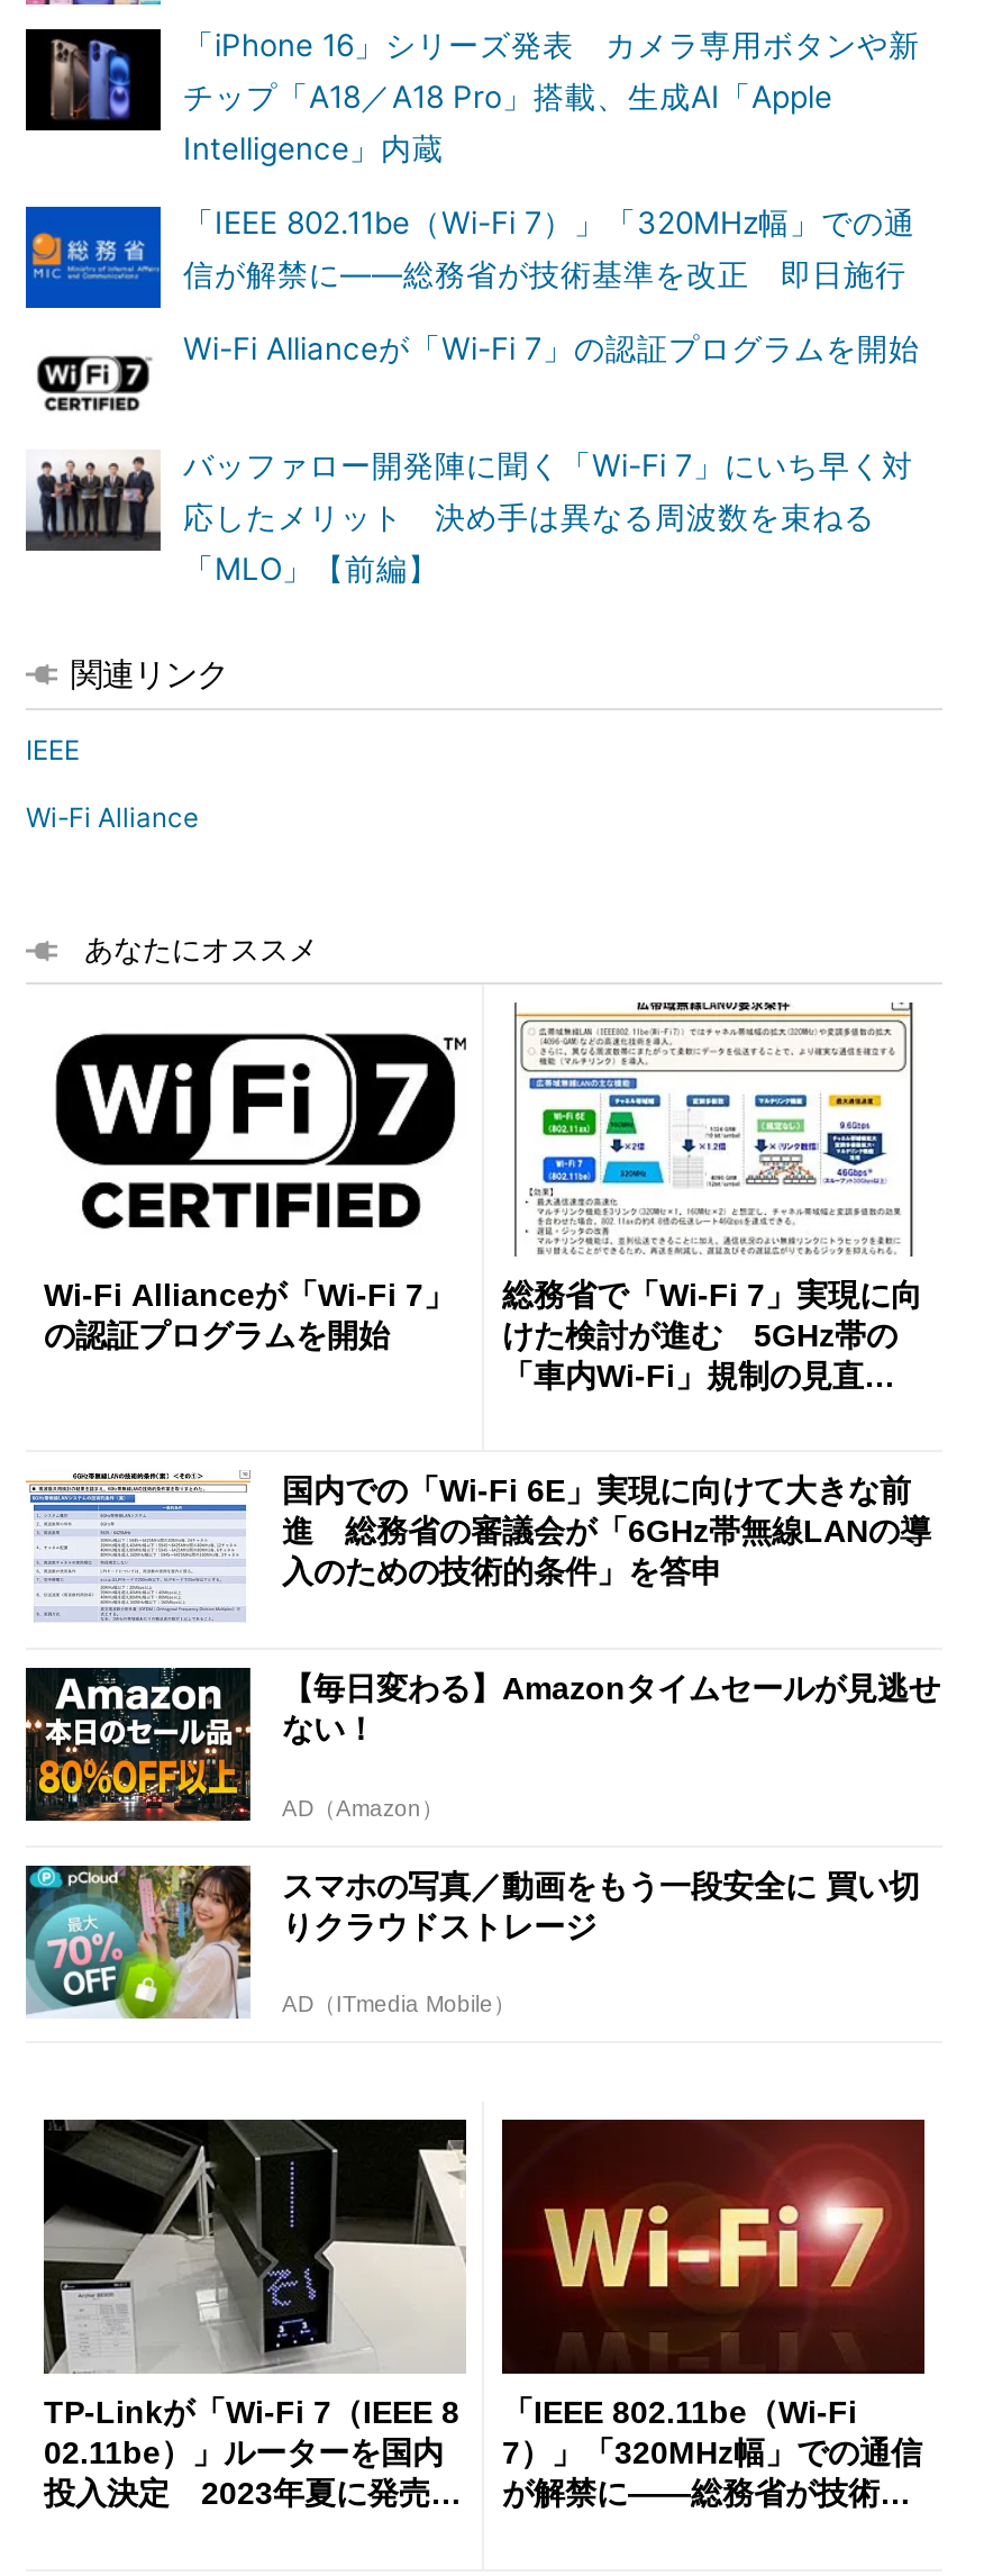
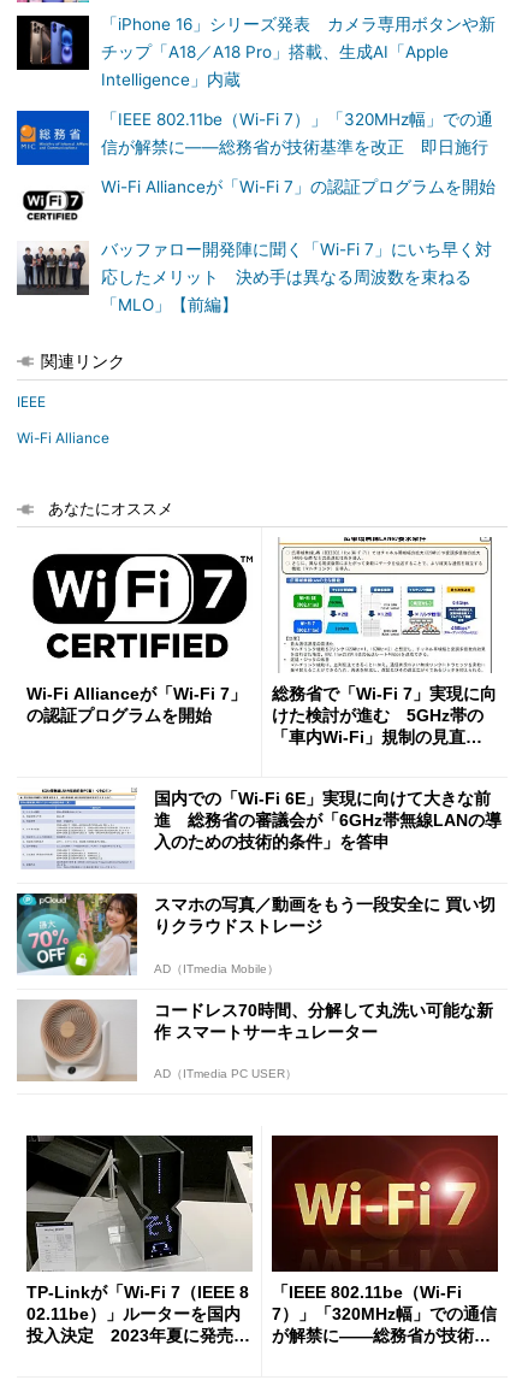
[24,1666,940,1823] [image] | 【毎日変わる】Amazonタイムセールが見逃せ | ない！ | AD（Amazon） -> none
moved [24,1861,920,2023] -> [16,891,496,978]: [image] | スマホの写真／動画をもう一段安全に 買い切 | りクラウドストレージ | AD（ITmedia Mobile）
none -> [17,999,493,1081] [image] | コードレス70時間、分解して丸洗い可能な新 | 作 スマートサーキュレーター | AD（ITmedia PC USER）

